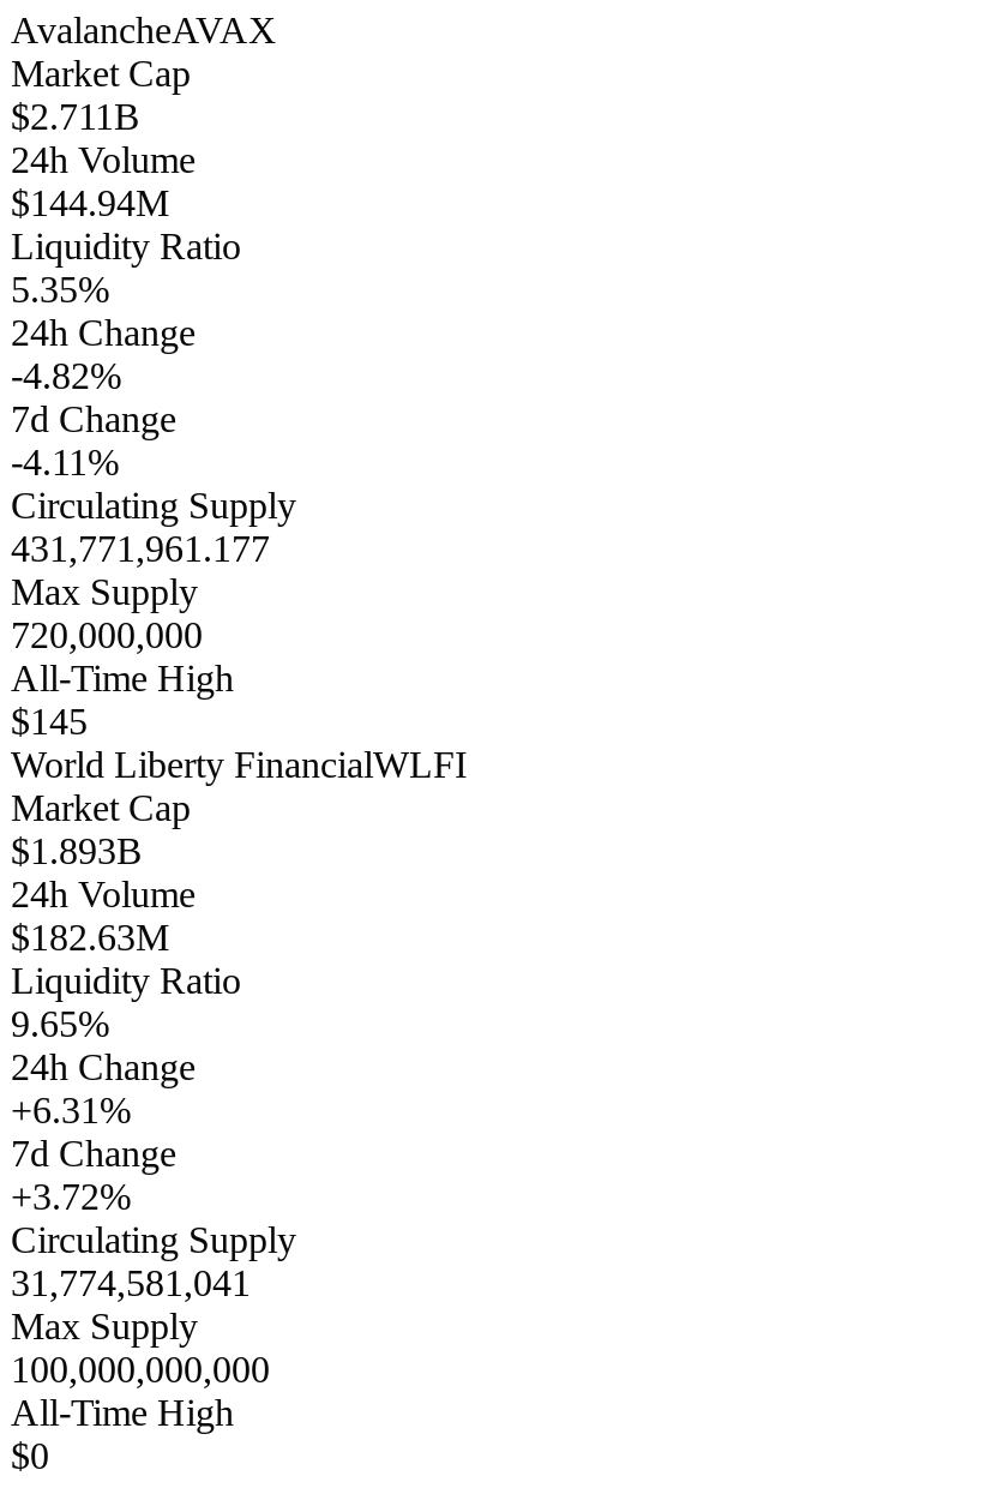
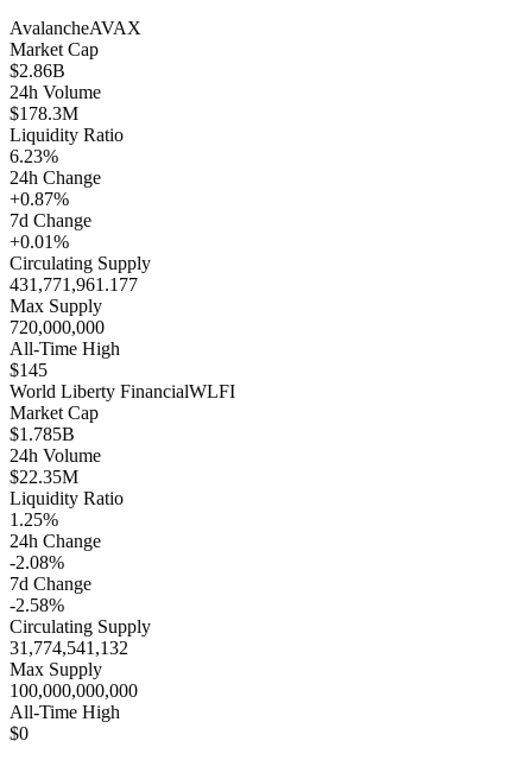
[11,97,140,138] $2.711B -> [10,61,65,81] $2.86B
[11,183,169,224] $144.94M -> [10,104,78,124] $178.3M
[11,270,109,311] 5.35% -> [10,147,58,167] 6.23%
[11,356,121,397] -4.82% -> [10,189,69,209] +0.87%
[11,443,119,483] -4.11% -> [10,232,69,252] +0.01%
[11,831,143,872] $1.893B -> [10,424,75,445] $1.785B
[11,918,169,959] $182.63M -> [10,467,78,487] $22.35M
[11,1004,109,1045] 9.65% -> [10,510,58,530] 1.25%
[11,1091,131,1131] +6.31% -> [10,553,64,573] -2.08%
[11,1177,131,1218] +3.72% -> [10,595,64,616] -2.58%
[11,1263,251,1304] 31,774,581,041 -> [10,638,128,658] 31,774,541,132

